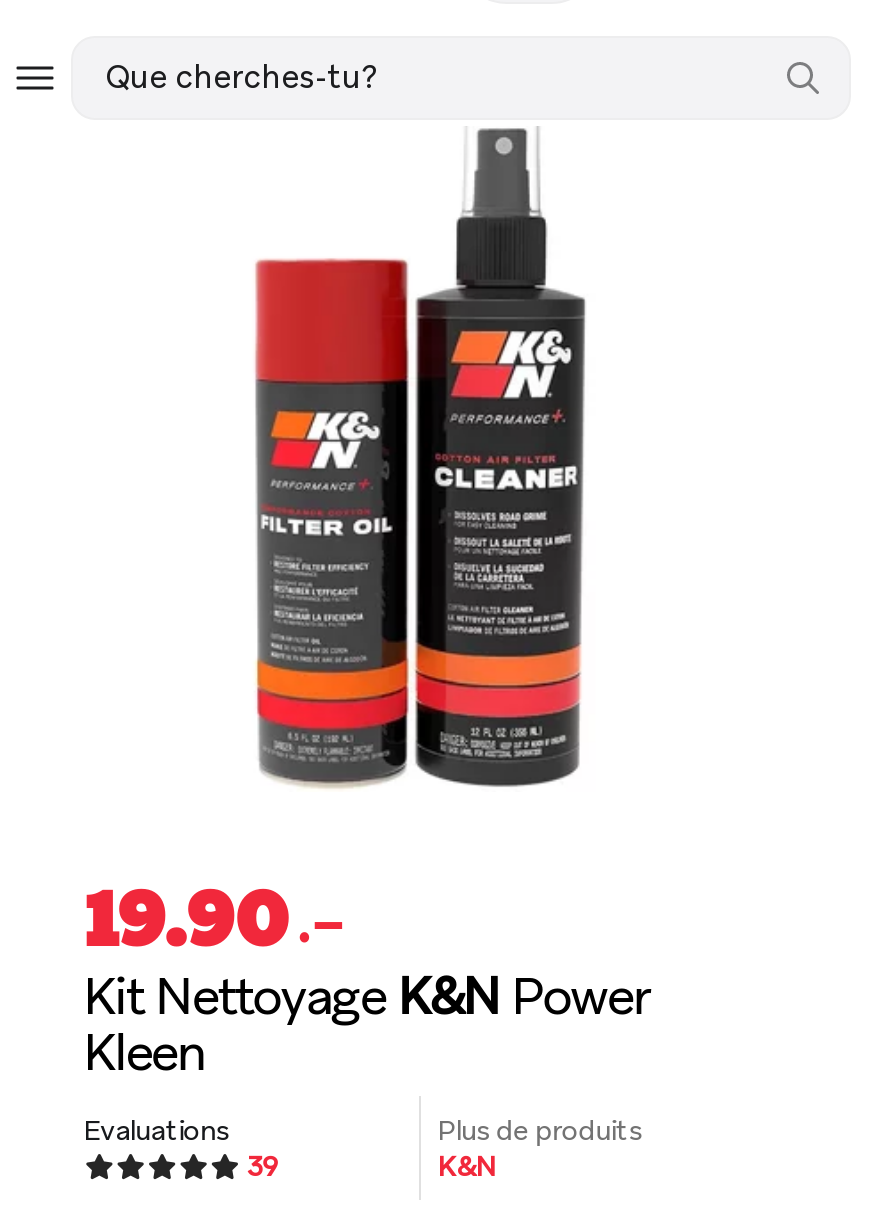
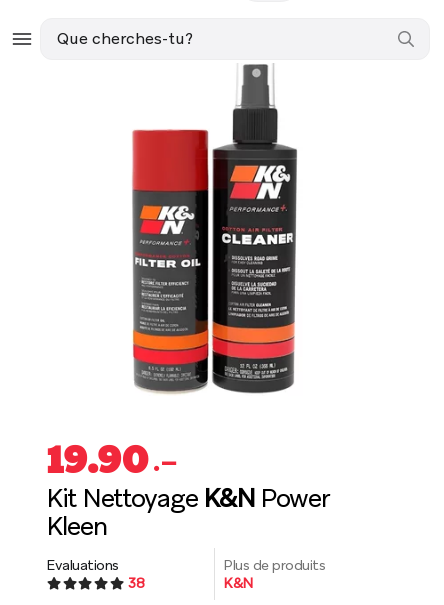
[247,1148,279,1184] 39 -> [128,574,144,592] 38

